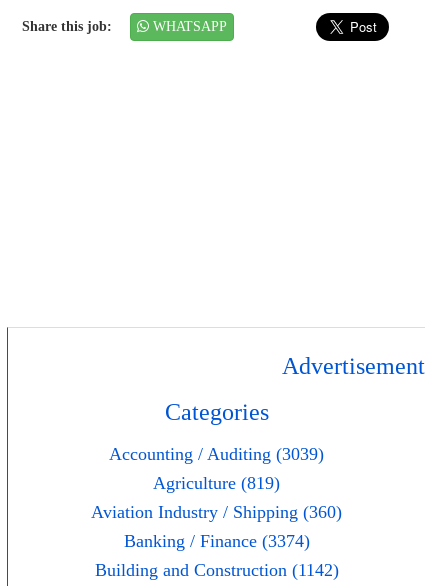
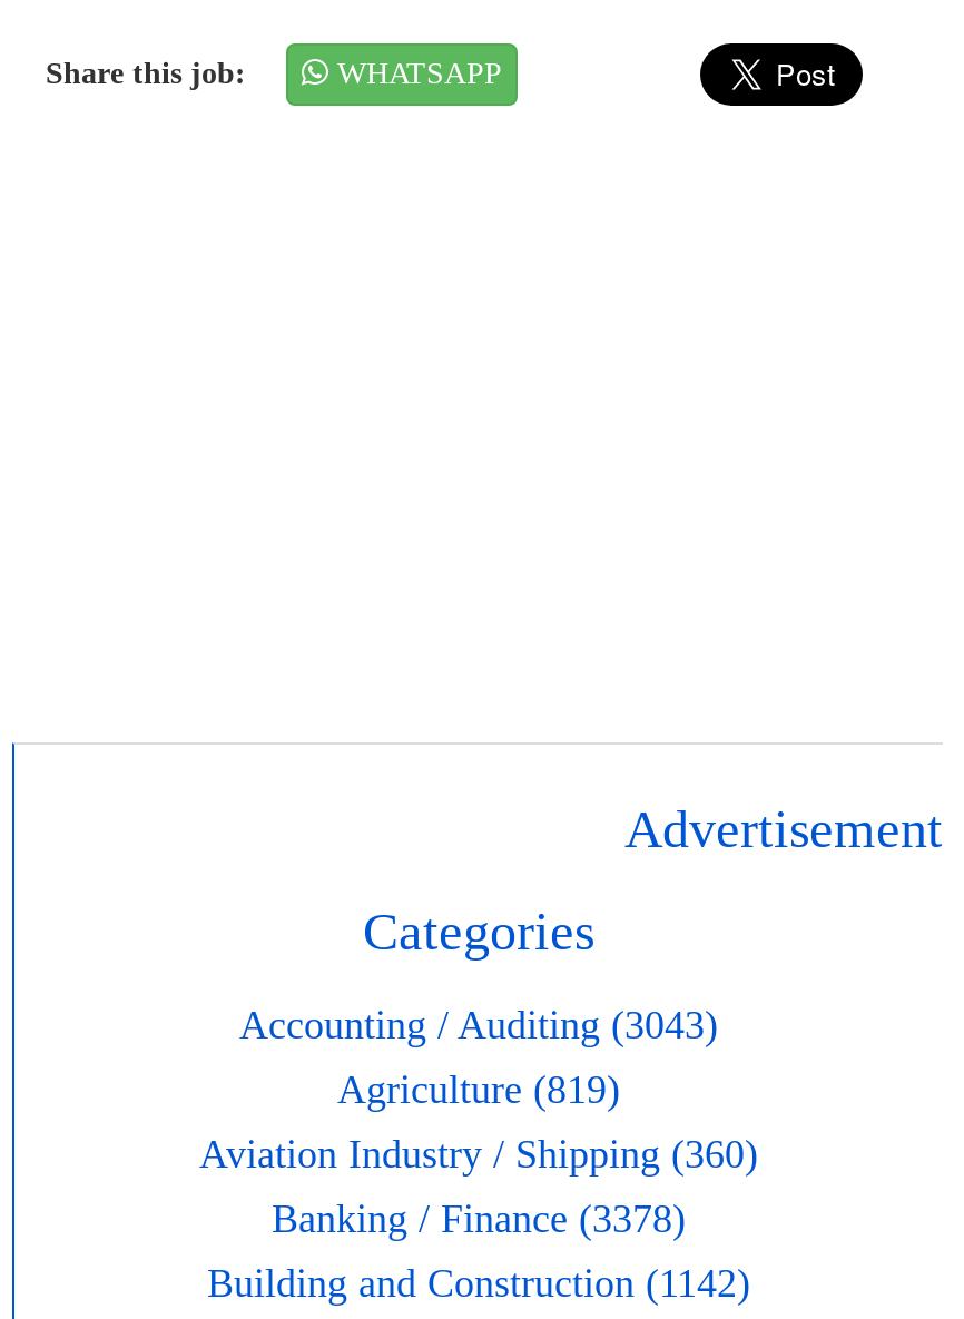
[109,444,324,464] Accounting / Auditing (3039) -> [239,1002,718,1047] Accounting / Auditing (3043)
[123,531,309,551] Banking / Finance (3374) -> [272,1196,686,1240] Banking / Finance (3378)

